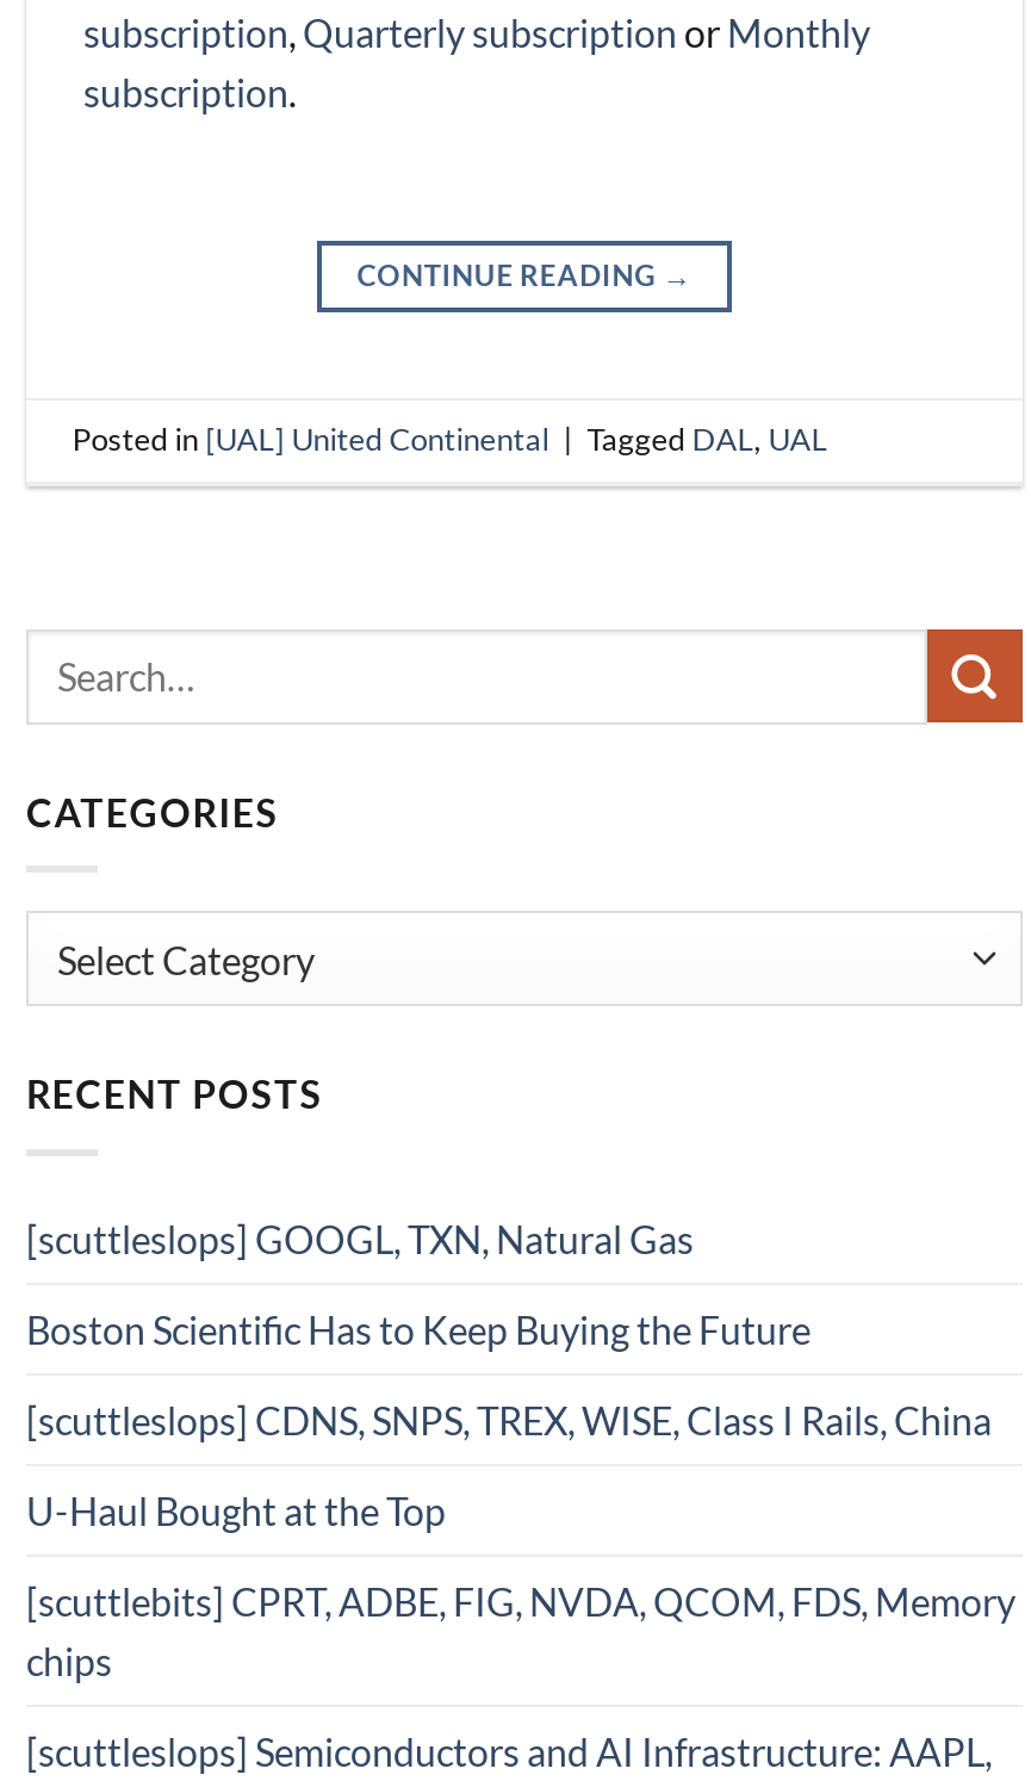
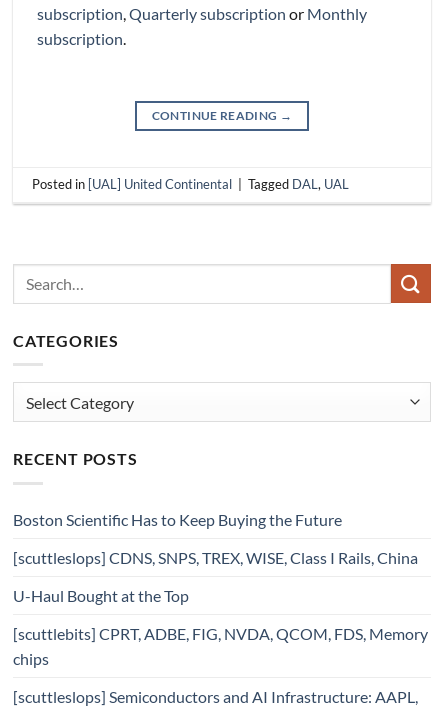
[26,1216,694,1261] [scuttleslops] GOOGL, TXN, Natural Gas -> none

